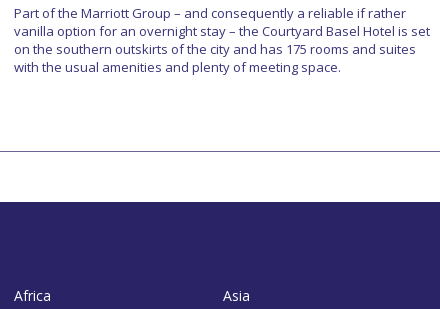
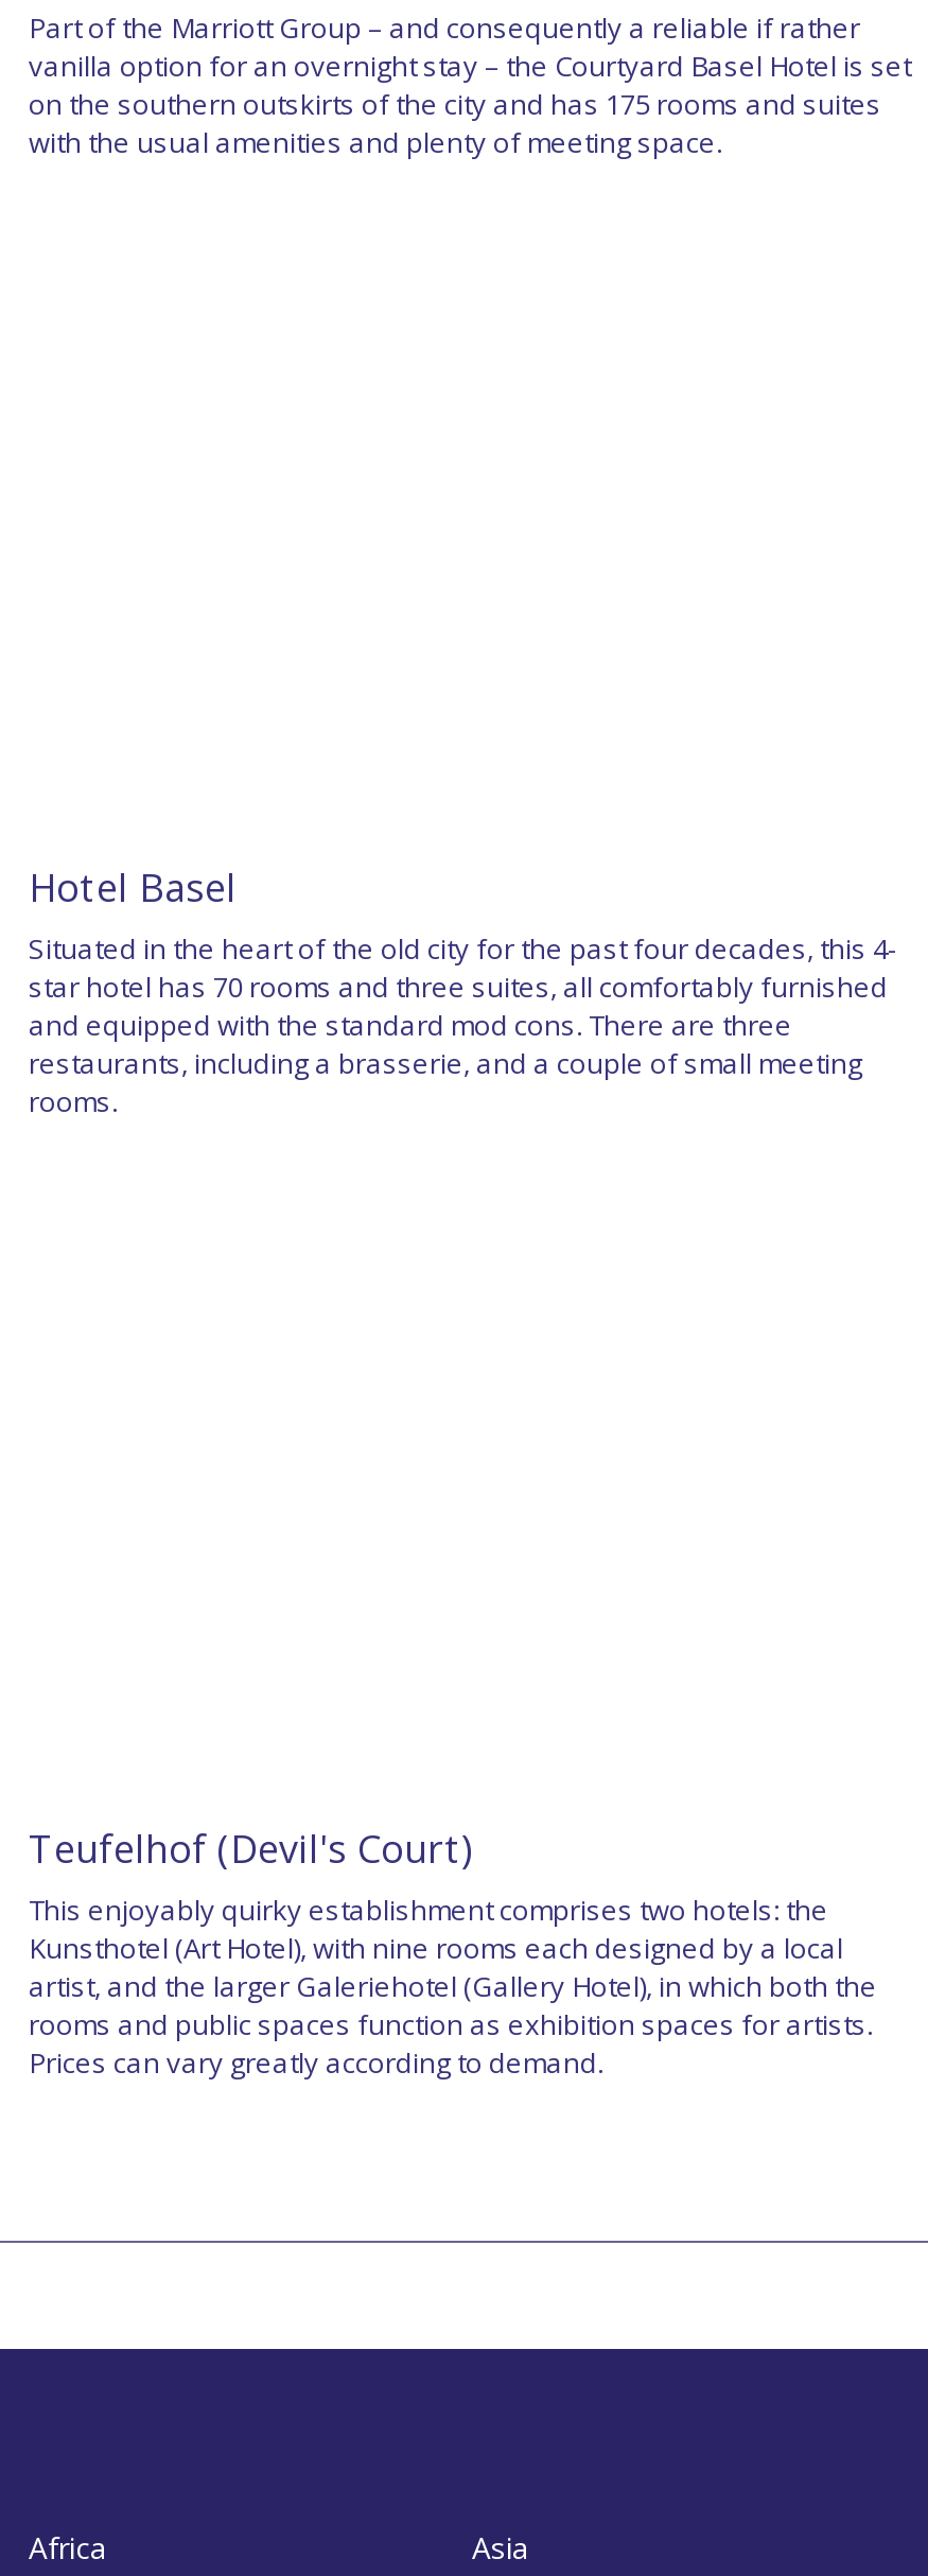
none -> [29,862,896,1121] Hotel Basel | Situated in the heart of the old city for the past four decades, this 4- | star hotel has 70 rooms and three suites, all comfortably furnished | and equipped with the standard mod cons. There are three | restaurants, including a brasserie, and a couple of small meeting | rooms.
none -> [29,1823,877,2081] Teufelhof (Devil's Court) | This enjoyably quirky establishment comprises two hotels: the | Kunsthotel (Art Hotel), with nine rooms each designed by a local | artist, and the larger Galeriehotel (Gallery Hotel), in which both the | rooms and public spaces function as exhibition spaces for artists. | Prices can vary greatly according to demand.

